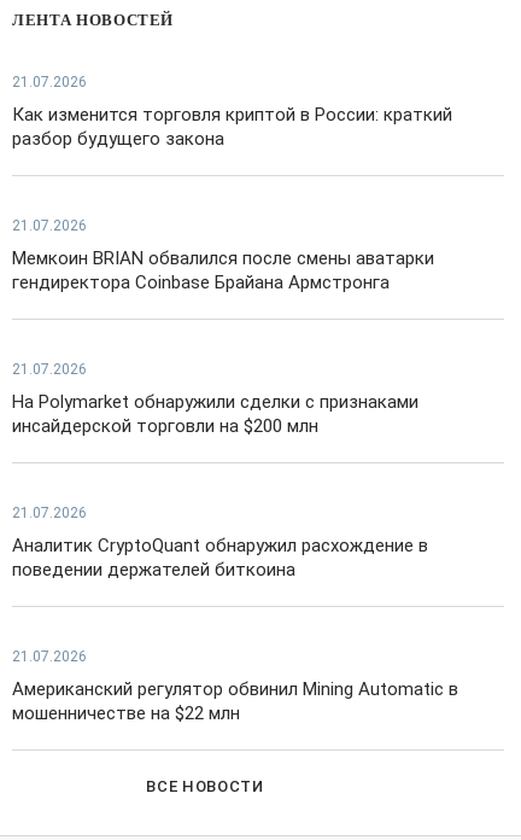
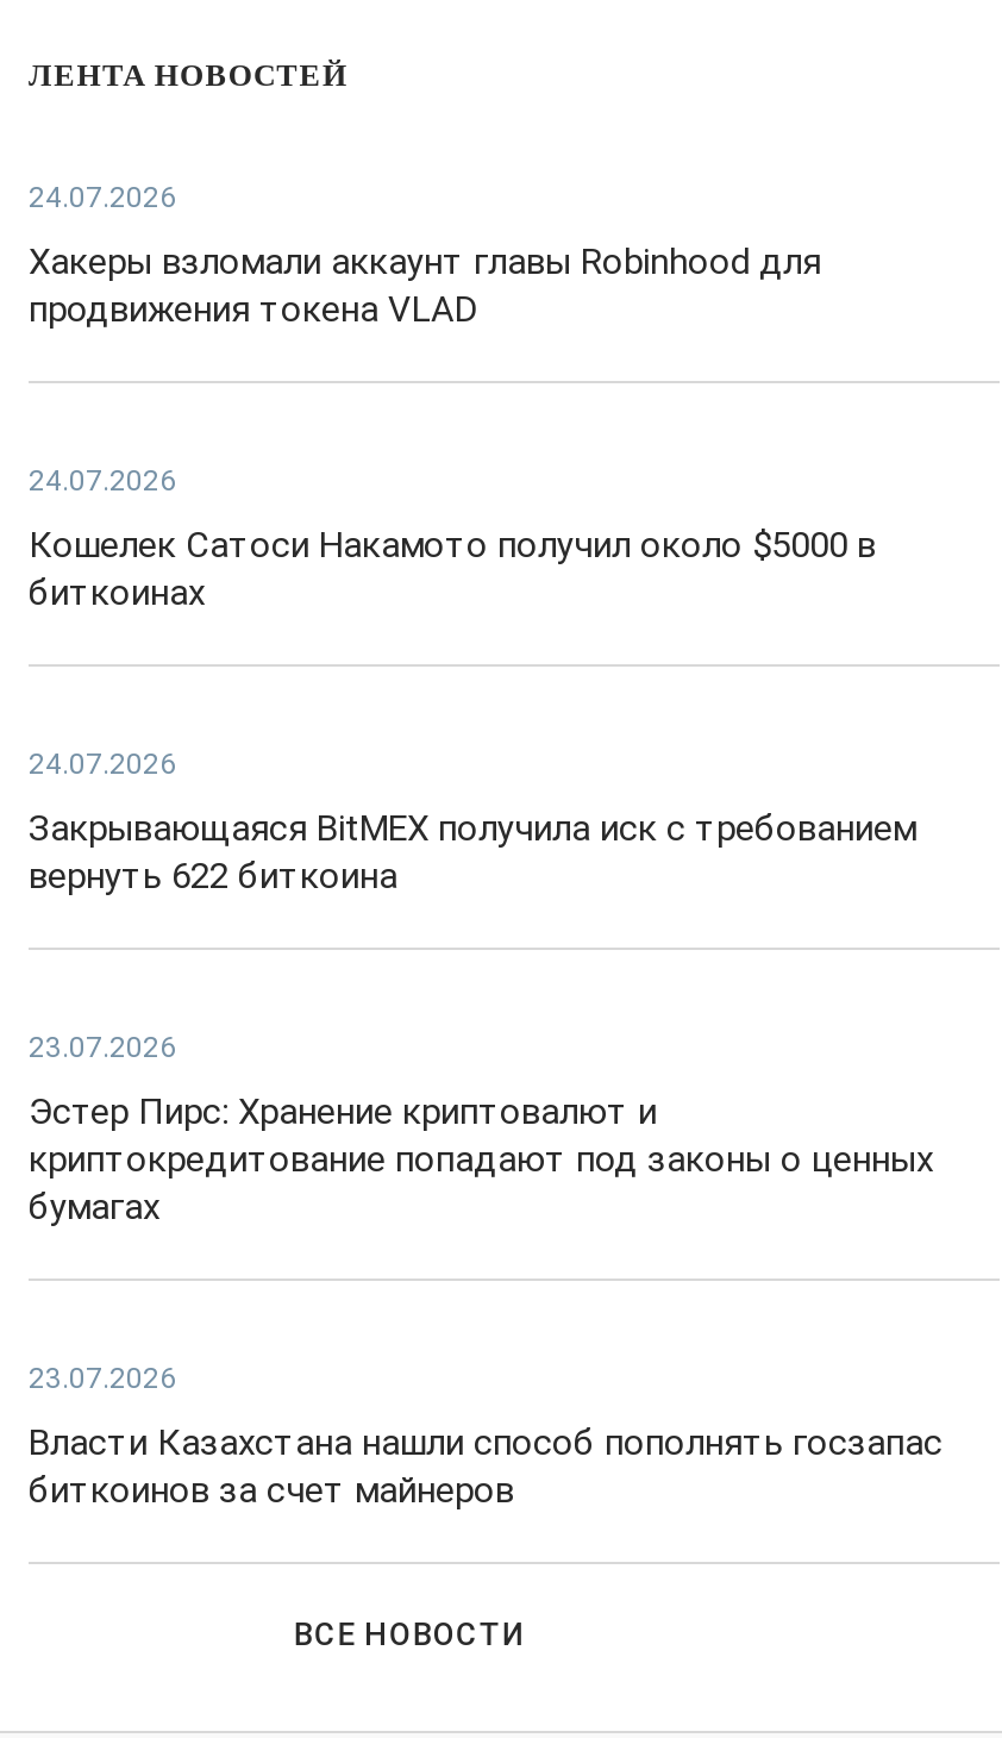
[12,73,87,90] 21.07.2026 -> [29,180,176,213] 24.07.2026
[12,103,452,149] Как изменится торговля криптой в России: краткий | разбор будущего закона -> [29,239,821,330] Хакеры взломали аккаунт главы Robinhood для | продвижения токена VLAD
[12,217,87,234] 21.07.2026 -> [29,463,176,496] 24.07.2026
[12,247,434,293] Мемкоин BRIAN обвалился после смены аватарки | гендиректора Coinbase Брайана Армстронга -> [29,523,876,613] Кошелек Сатоси Накамото получил около $5000 в | биткоинах
[12,360,87,377] 21.07.2026 -> [29,746,176,780] 24.07.2026
[12,390,418,436] На Polymarket обнаружили сделки с признаками | инсайдерской торговли на $200 млн -> [29,806,916,896] Закрывающаяся BitMEX получила иск с требованием | вернуть 622 биткоина
[12,504,87,521] 21.07.2026 -> [29,1030,176,1063] 23.07.2026
[12,534,428,580] Аналитик CryptoQuant обнаружил расхождение в | поведении держателей биткоина -> [29,1089,933,1227] Эстер Пирс: Хранение криптовалют и | криптокредитование попадают под законы о ценных | бумагах
[12,647,87,664] 21.07.2026 -> [29,1361,176,1394] 23.07.2026
[12,678,458,724] Американский регулятор обвинил Mining Automatic в | мошенничестве на $22 млн -> [29,1420,942,1511] Власти Казахстана нашли способ пополнять госзапас | биткоинов за счет майнеров

